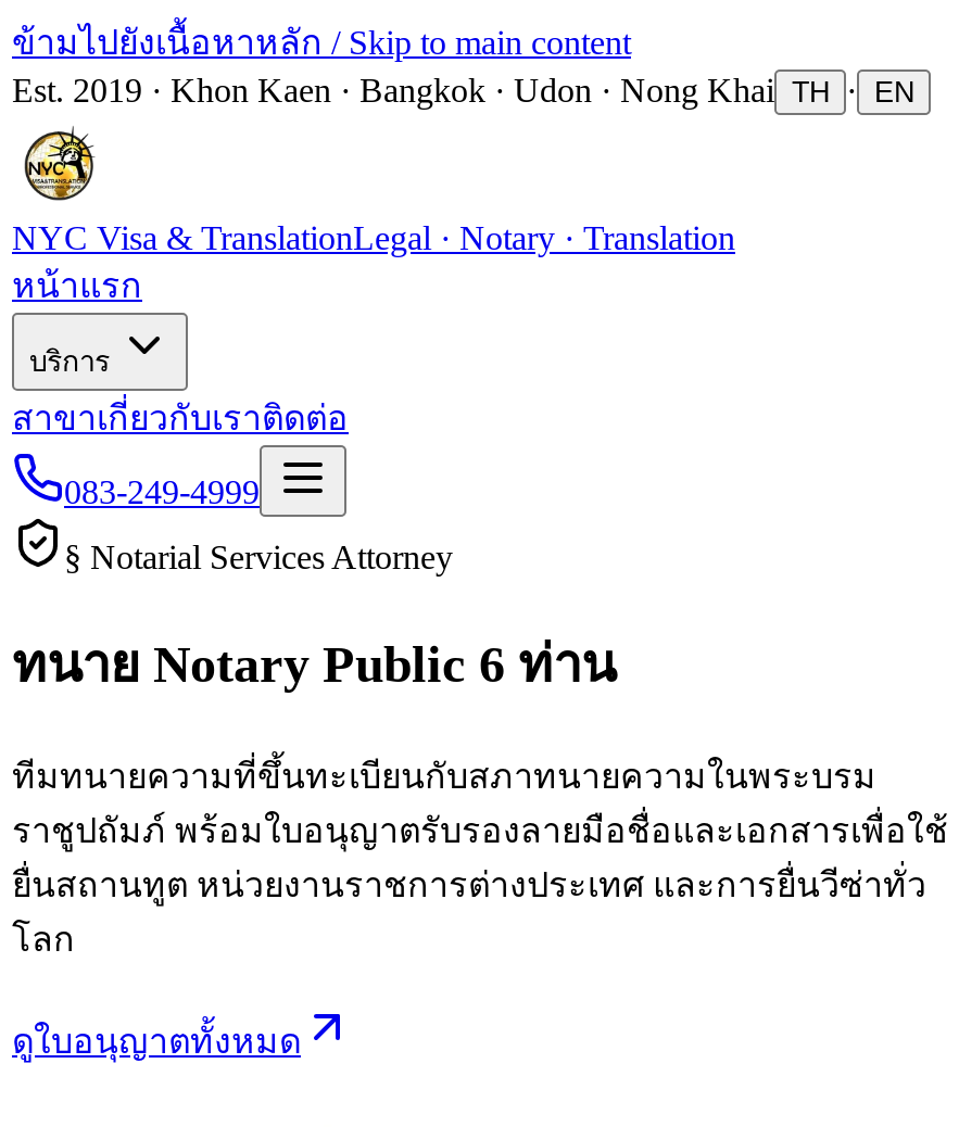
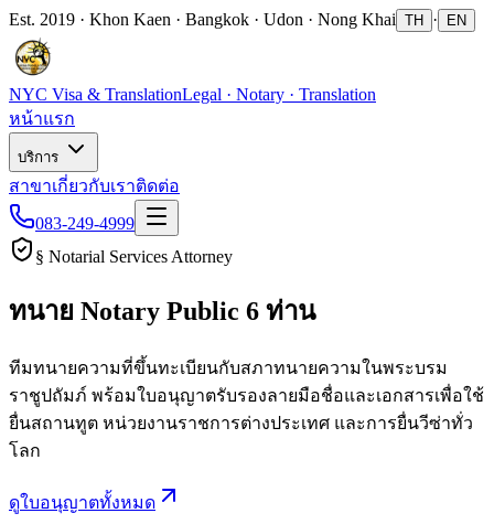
[12,24,631,61] ข้ามไปยังเนื้อหาหลัก / Skip to main content -> none

